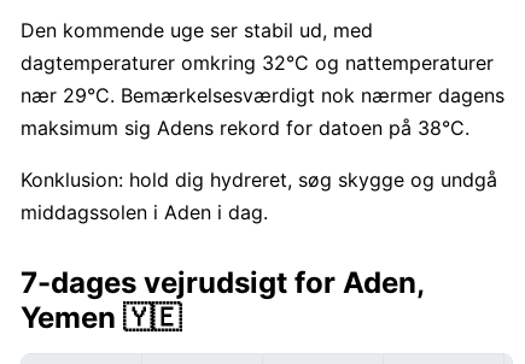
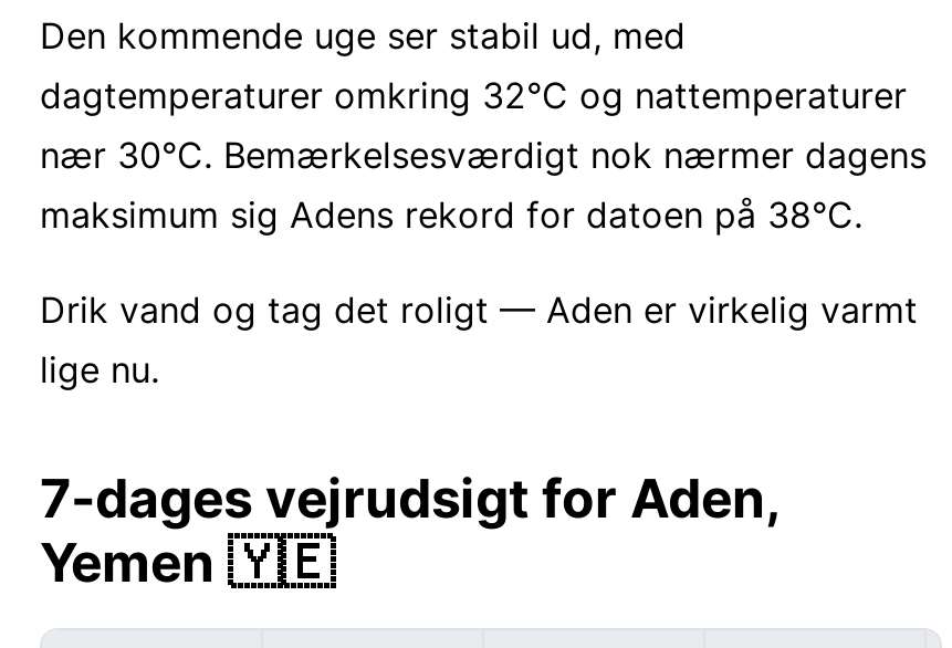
[21,83,504,107] nær 29°C. Bemærkelsesværdigt nok nærmer dagens -> [40,133,927,177] nær 30°C. Bemærkelsesværdigt nok nærmer dagens
[21,168,497,224] Konklusion: hold dig hydreret, søg skygge og undgå | middagssolen i Aden i dag. -> [40,288,918,391] Drik vand og tag det roligt — Aden er virkelig varmt | lige nu.

